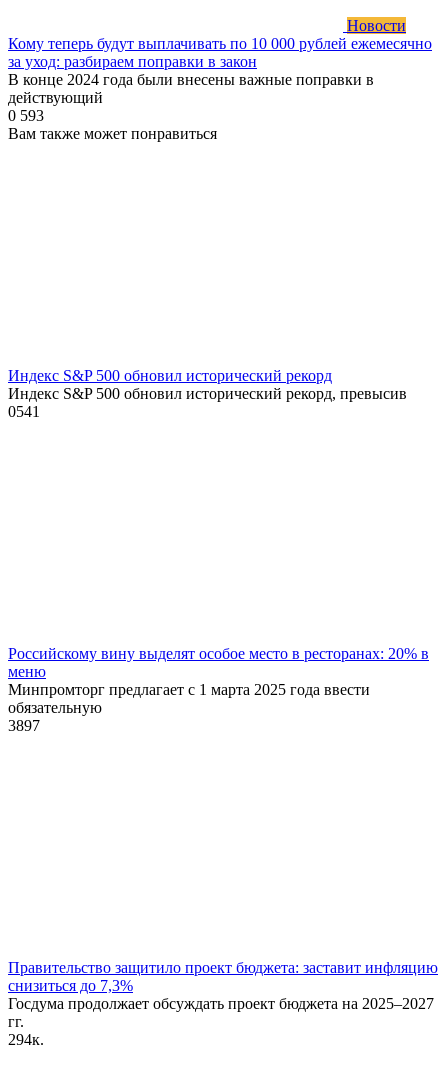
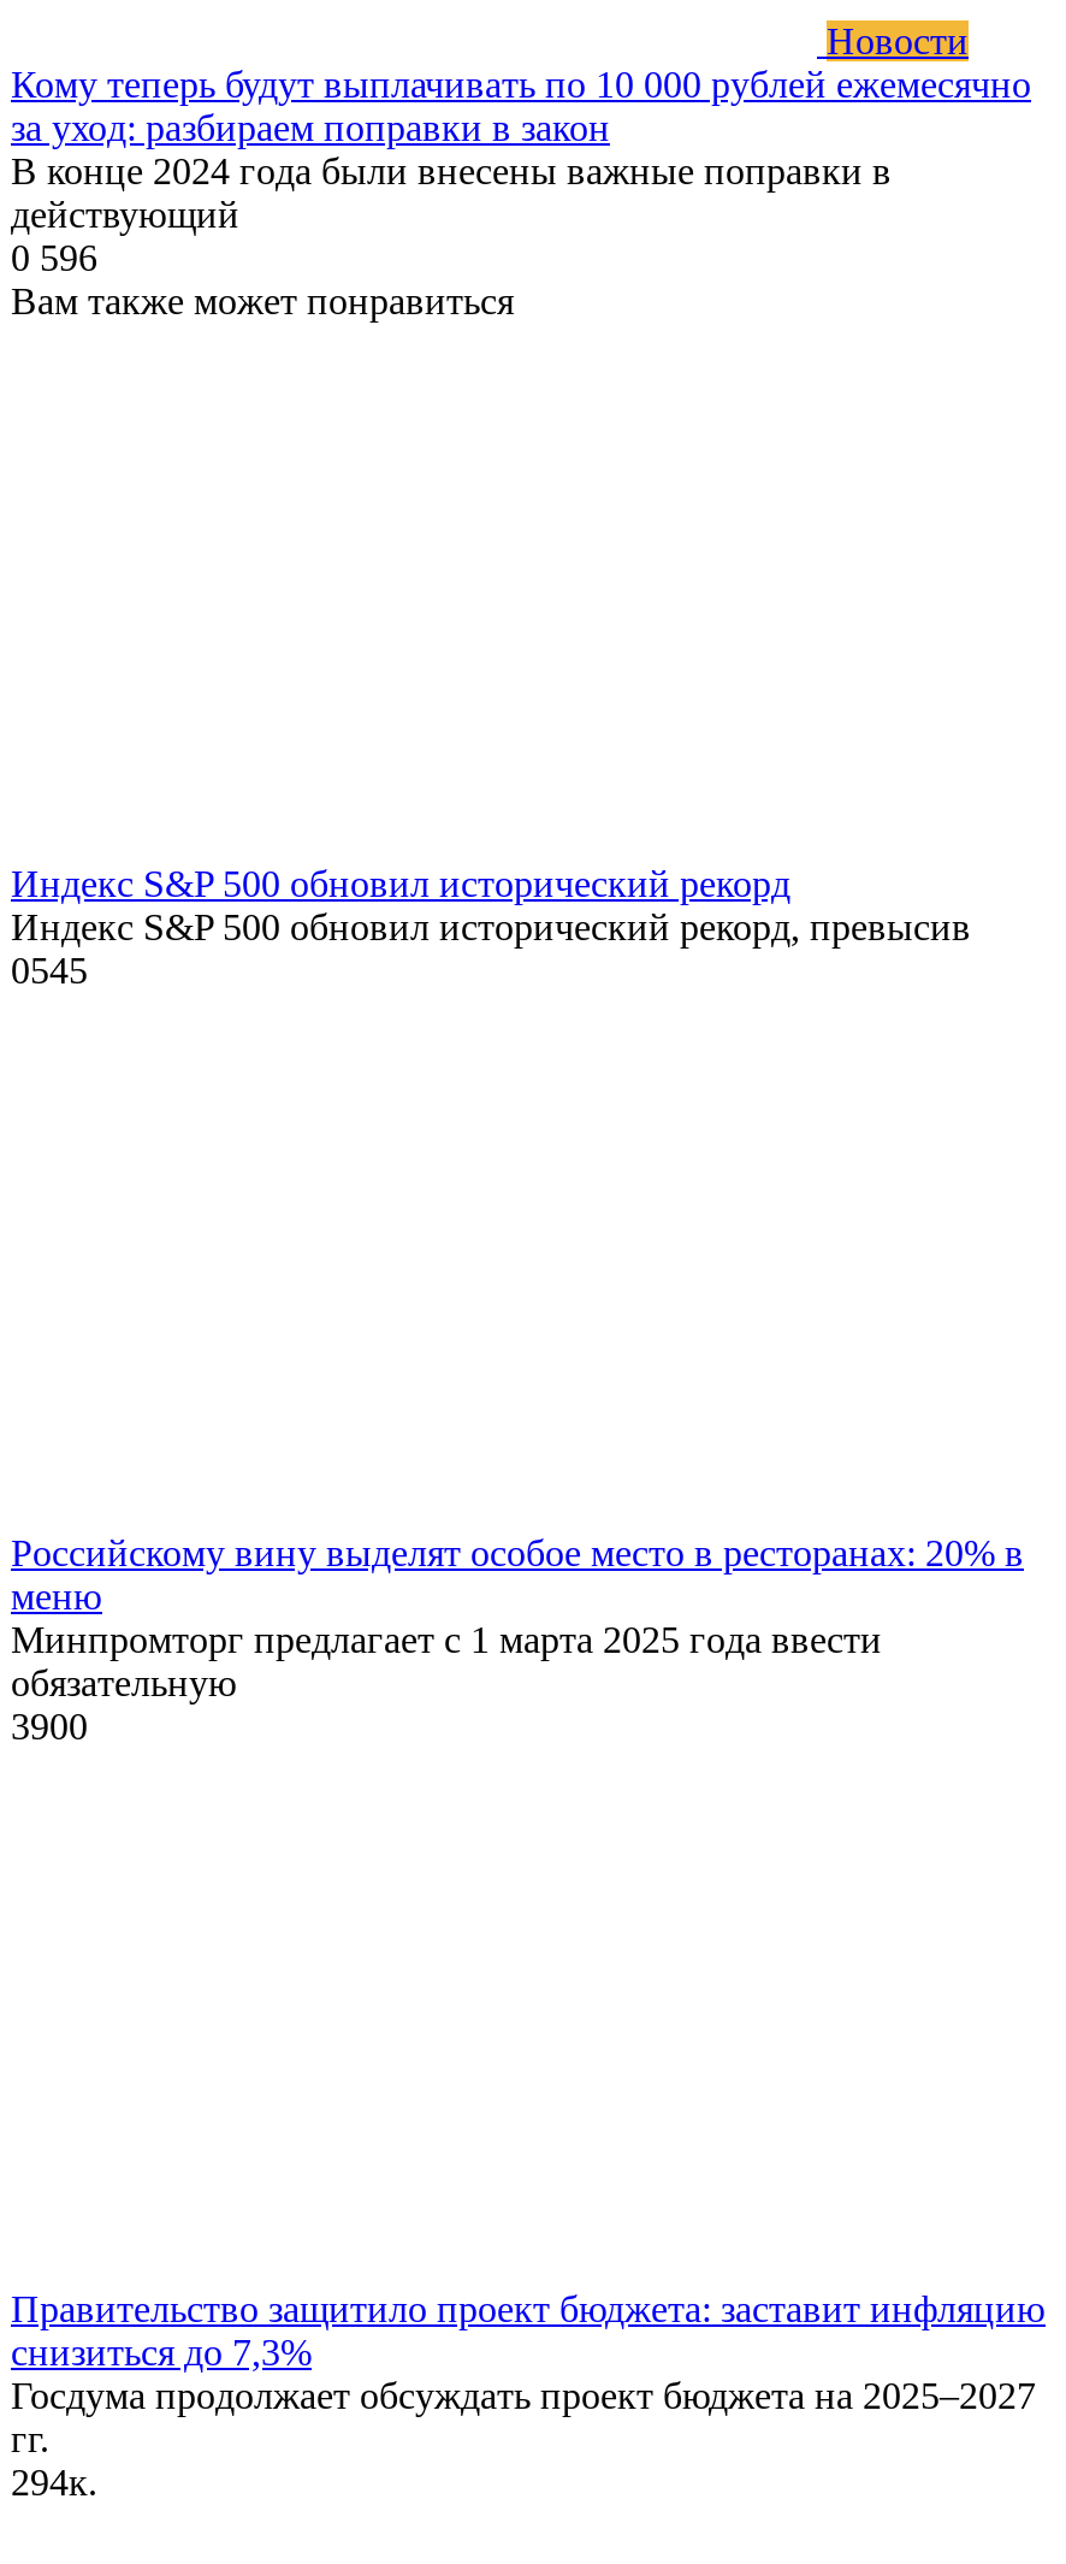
[8,107,44,124] 0 593 -> [11,237,97,278] 0 596
[8,403,40,420] 0541 -> [11,949,88,990] 0545
[8,717,40,734] 3897 -> [11,1705,88,1746] 3900

